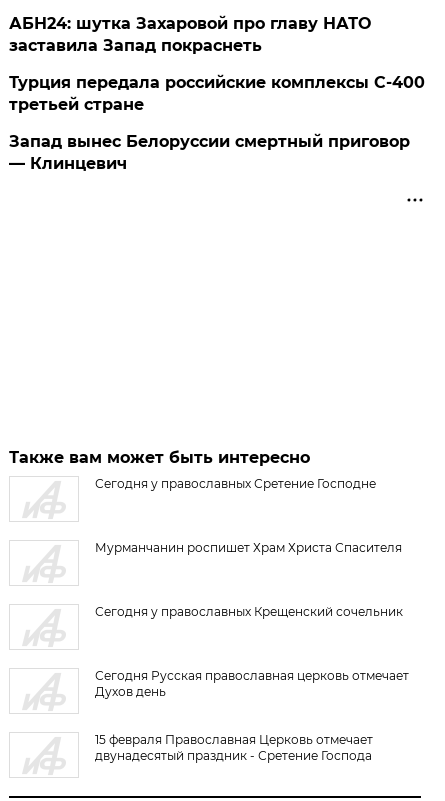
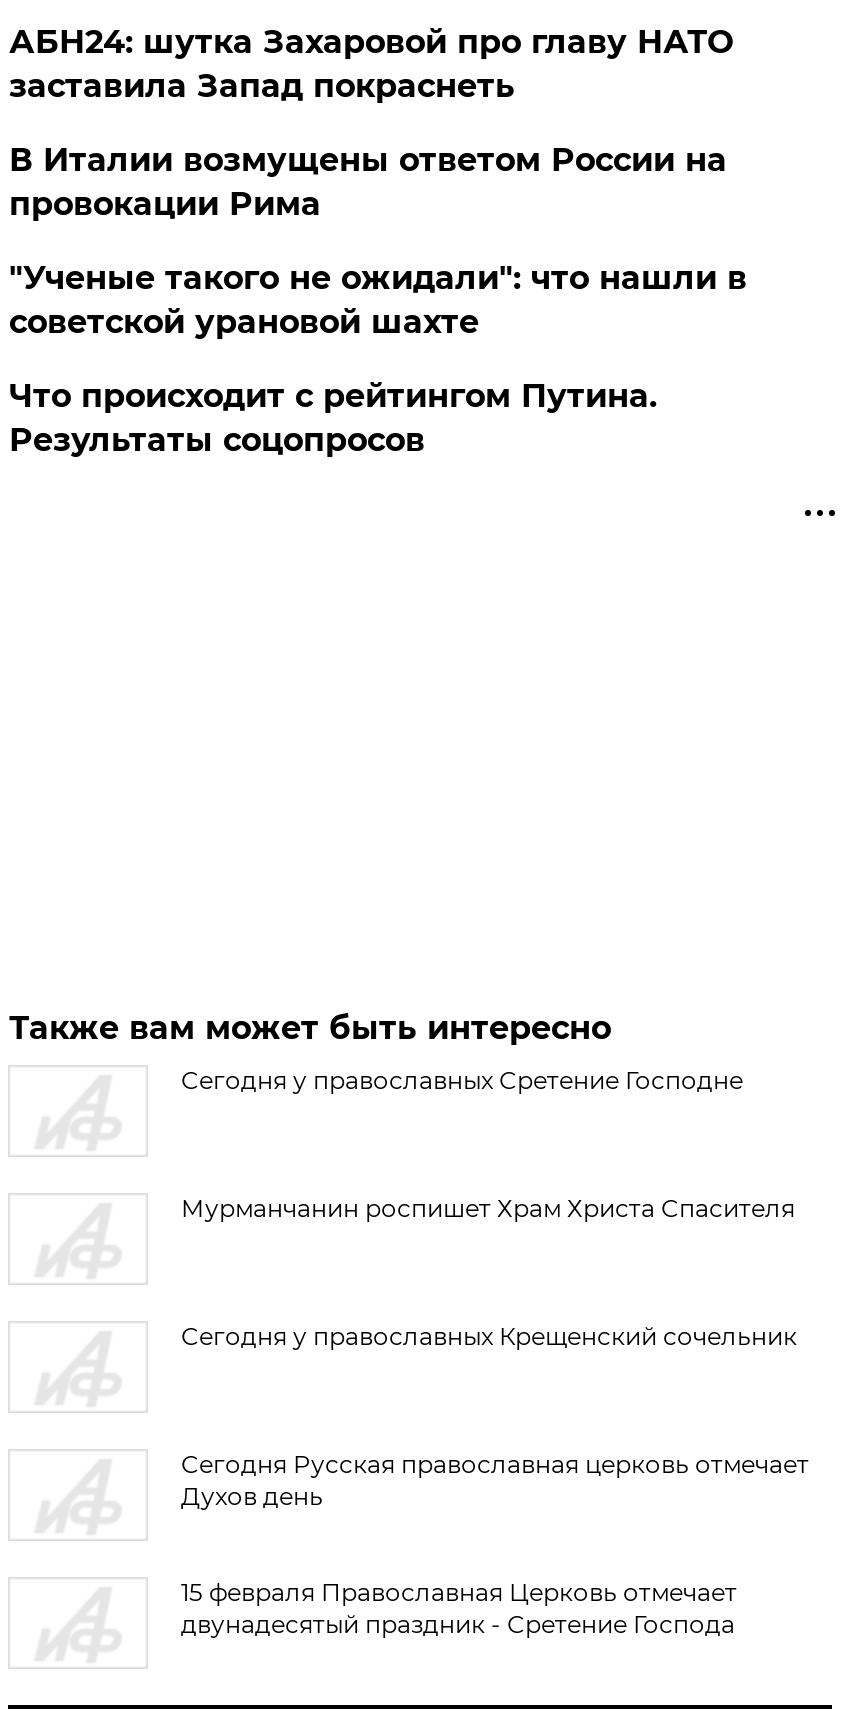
[9,73,425,173] Турция передала российские комплексы С-400 | третьей стране | Запад вынес Белоруссии смертный приговор | — Клинцевич -> [9,141,747,459] В Италии возмущены ответом России на | провокации Рима | "Ученые такого не ожидали": что нашли в | советской урановой шахте | Что происходит с рейтингом Путина. | Результаты соцопросов

